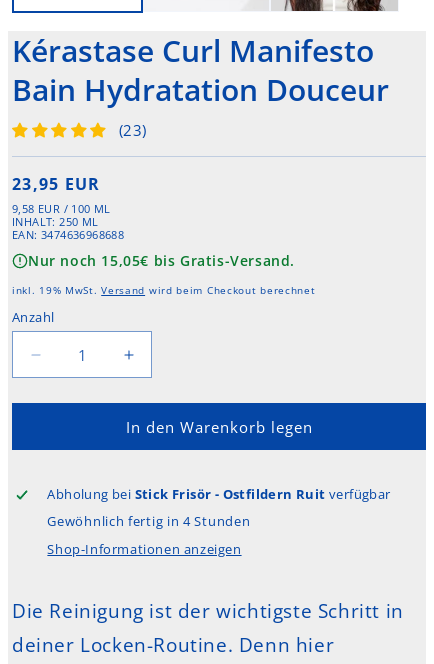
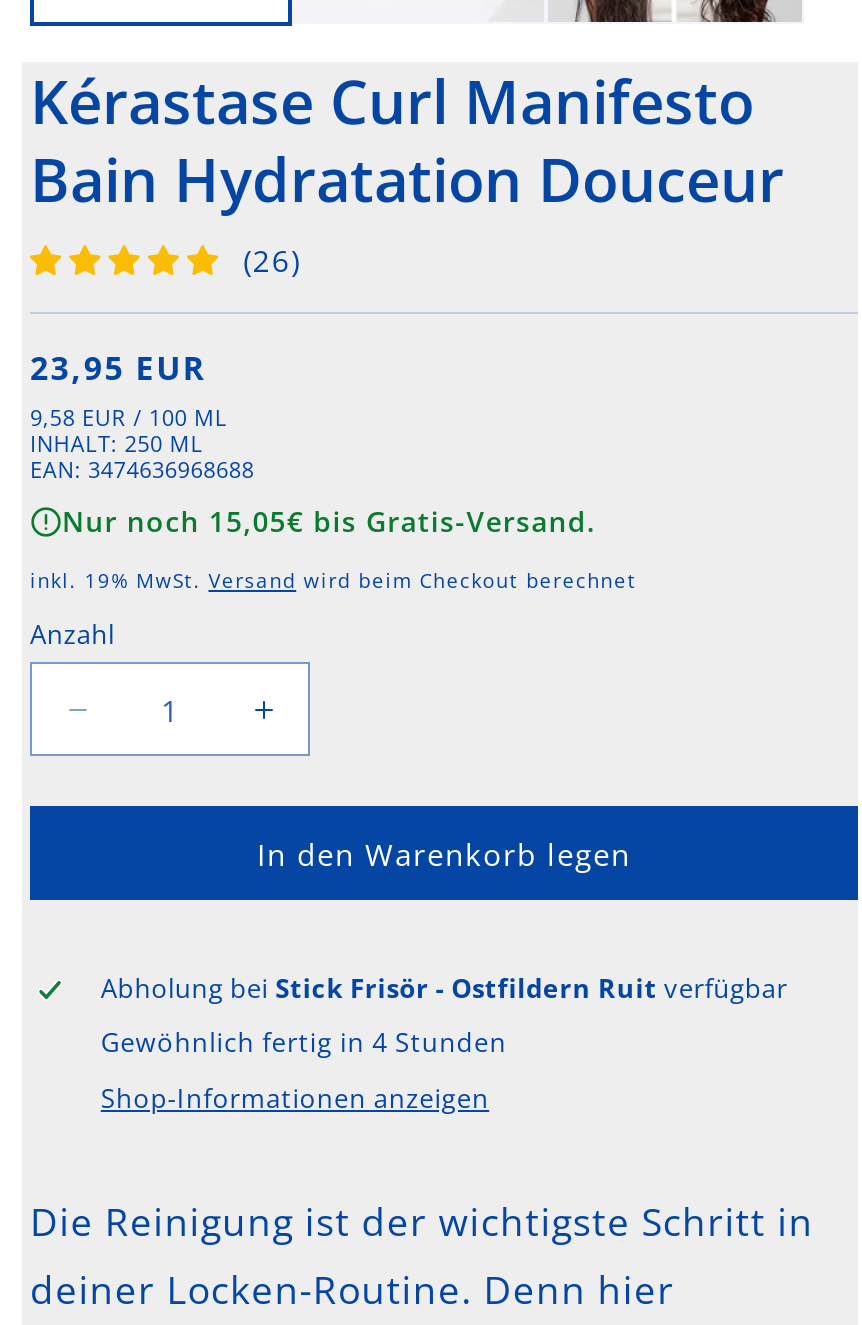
[119,120,147,140] (23) -> [243,240,300,280] (26)

